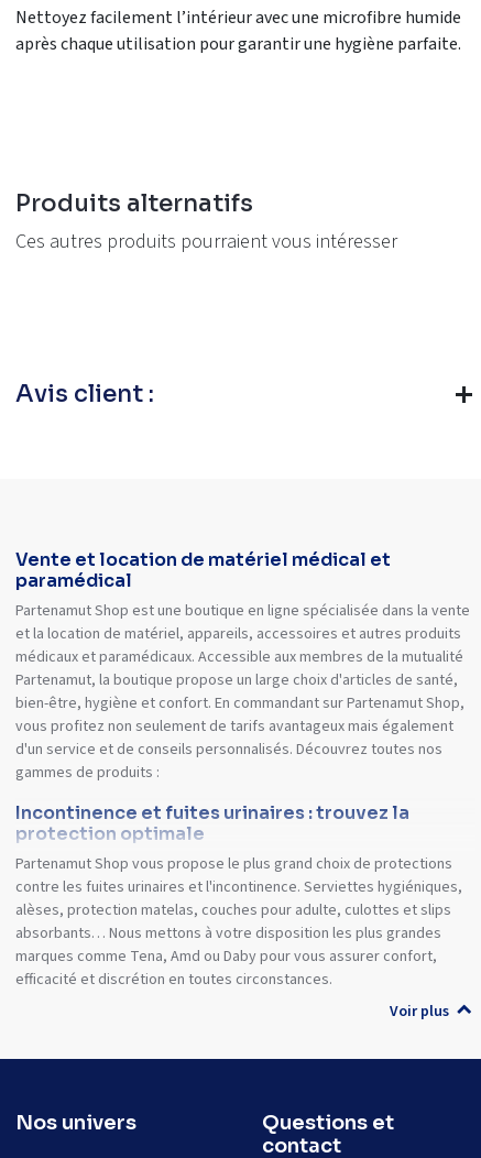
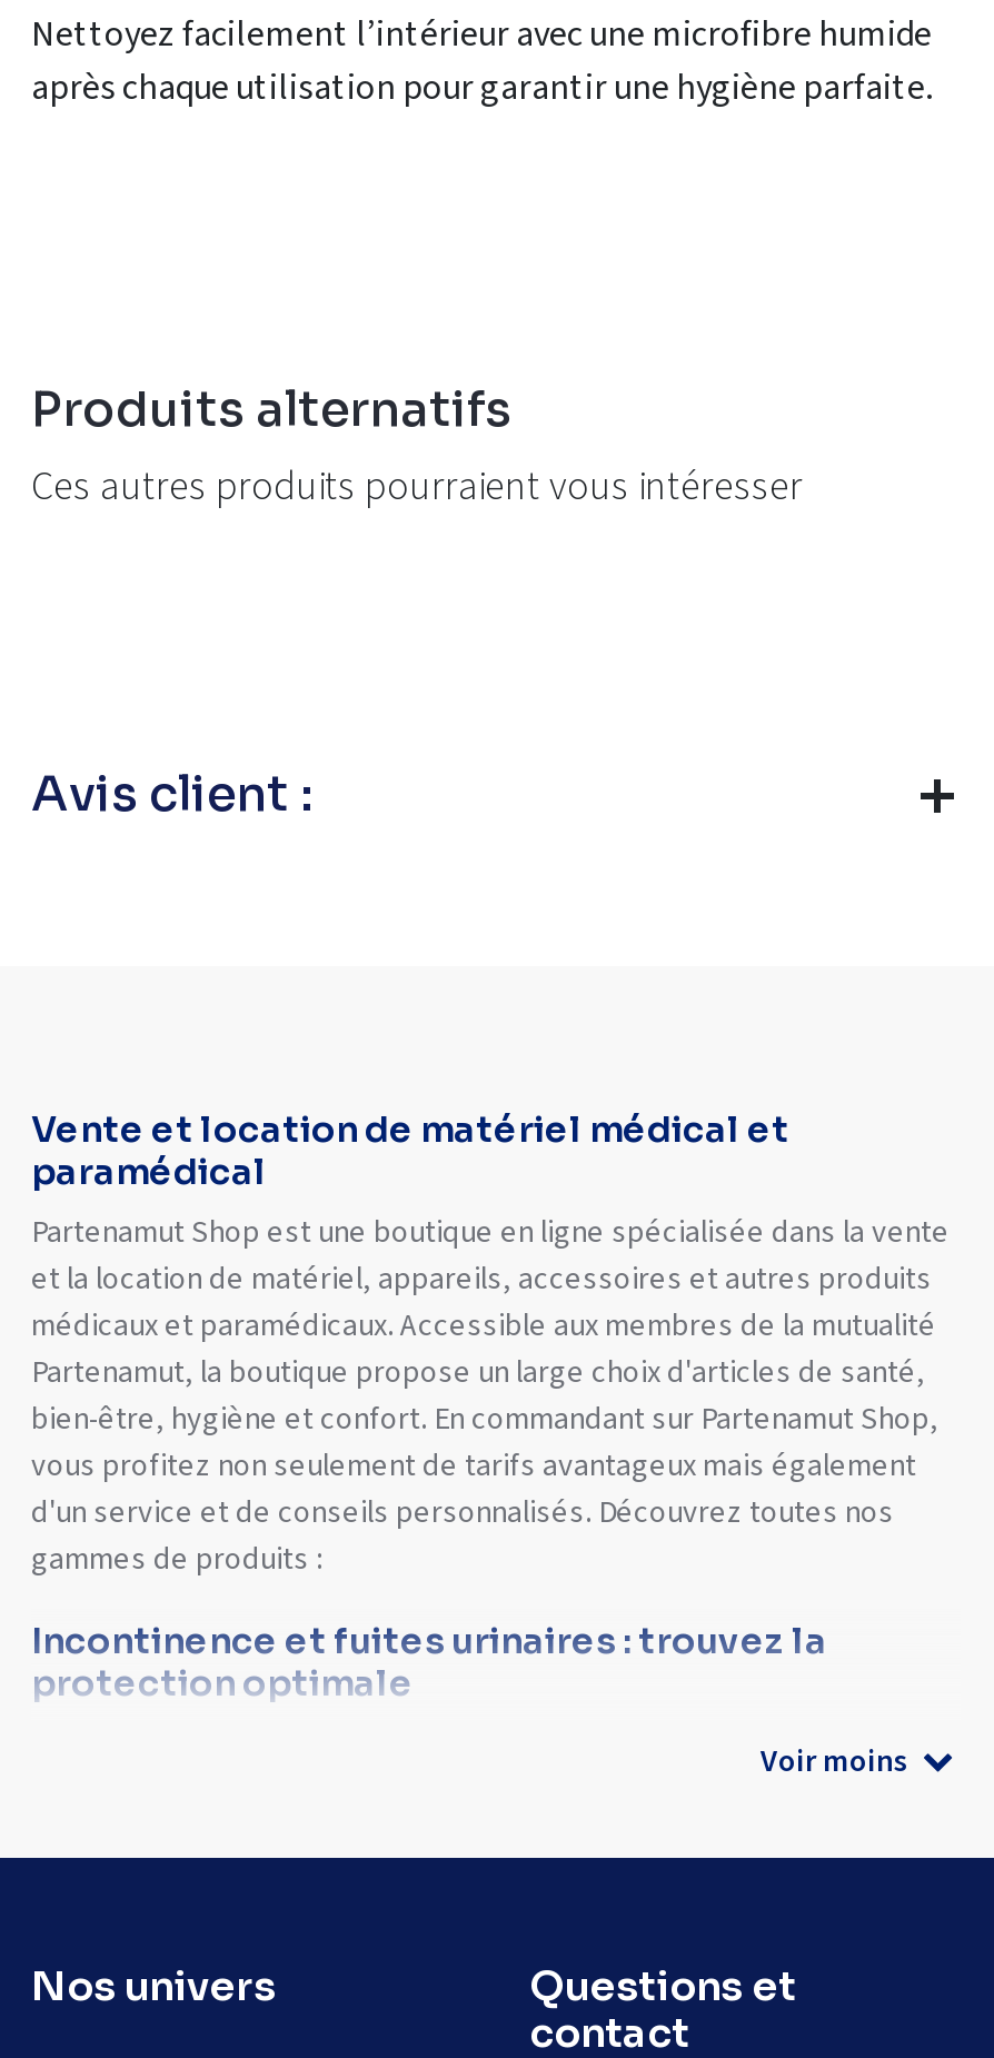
[15,853,462,1023] Partenamut Shop vous propose le plus grand choix de protections | contre les fuites urinaires et l'incontinence. Serviettes hygiéniques, | alèses, protection matelas, couches pour adulte, culottes et slips | absorbants… Nous mettons à votre disposition les plus grandes | marques comme Tena, Amd ou Daby pour vous assurer confort, | efficacité et discrétion en toutes circonstances. | Voir plus -> [754,1740,914,1784] Voir moins

